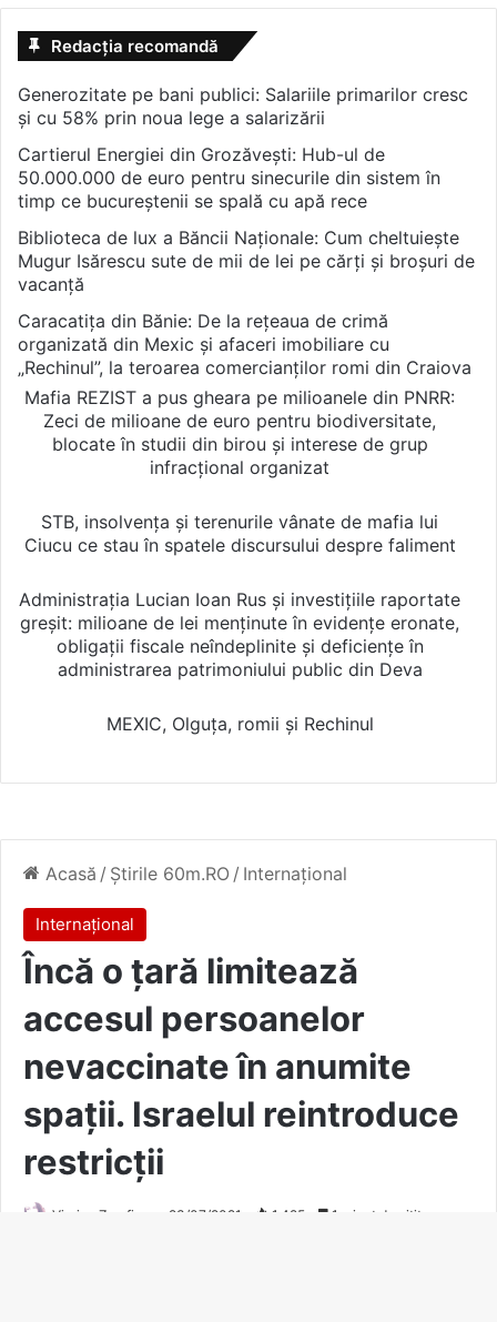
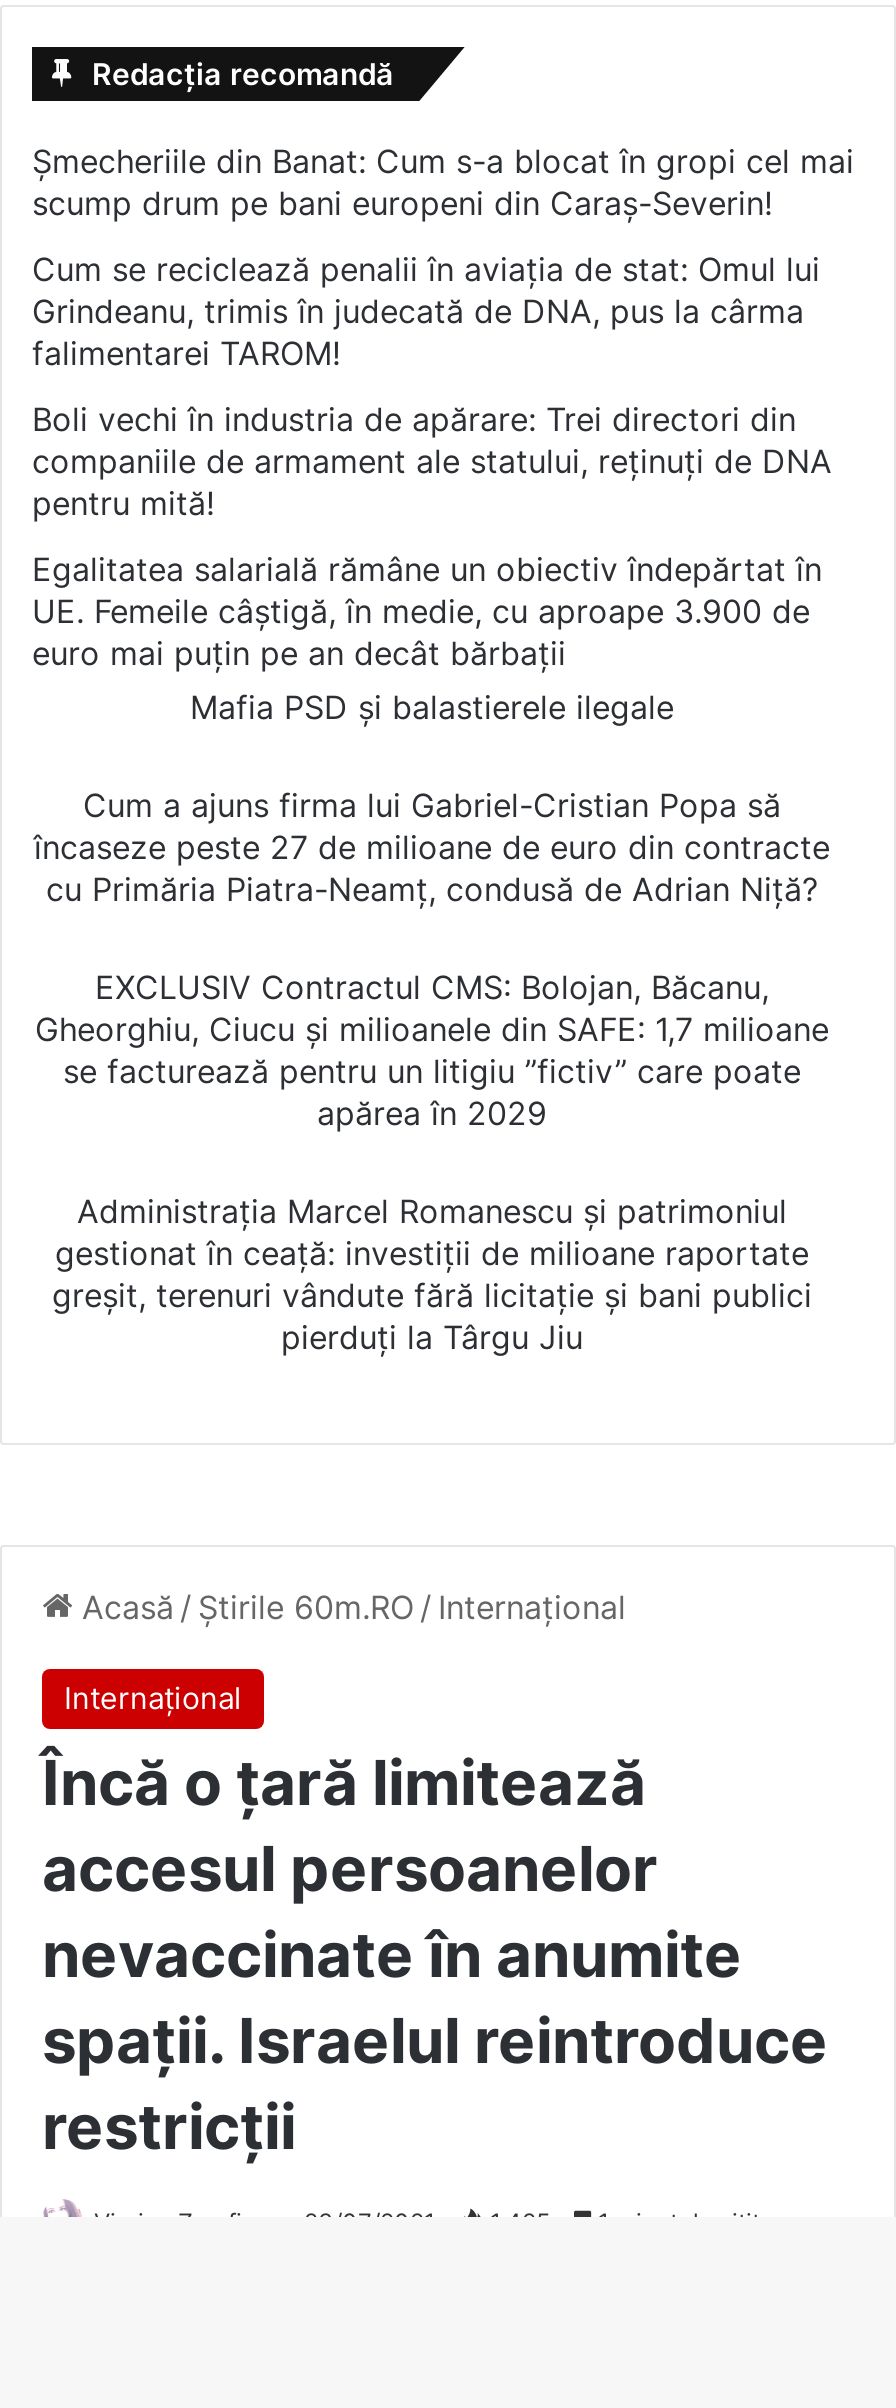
[18,83,468,129] Generozitate pe bani publici: Salariile primarilor cresc | și cu 58% prin noua lege a salarizării -> [32,141,854,223] Șmecheriile din Banat: Cum s-a blocat în gropi cel mai | scump drum pe bani europeni din Caraș-Severin!
[18,143,440,212] Cartierul Energiei din Grozăvești: Hub-ul de | 50.000.000 de euro pentru sinecurile din sistem în | timp ce bucureștenii se spală cu apă rece -> [32,249,820,373] Cum se reciclează penalii în aviația de stat: Omul lui | Grindeanu, trimis în judecată de DNA, pus la cârma | falimentarei TAROM!
[18,227,475,295] Biblioteca de lux a Băncii Naționale: Cum cheltuiește | Mugur Isărescu sute de mii de lei pe cărți și broșuri de | vacanță -> [32,399,832,523] Boli vechi în industria de apărare: Trei directori din | companiile de armament ale statului, reținuți de DNA | pentru mită!
[18,310,471,479] Caracatița din Bănie: De la rețeaua de crimă | organizată din Mexic și afaceri imobiliare cu | „Rechinul”, la teroarea comercianților romi din Craiova | Mafia REZIST a pus gheara pe milioanele din PNRR: | Zeci de milioane de euro pentru biodiversitate, | blocate în studii din birou și interese de grup | infracțional organizat -> [32,549,822,727] Egalitatea salarială rămâne un obiectiv îndepărtat în | UE. Femeile câștigă, în medie, cu aproape 3.900 de | euro mai puțin pe an decât bărbații | Mafia PSD și balastierele ilegale
[24,511,455,556] STB, insolvența și terenurile vânate de mafia lui | Ciucu ce stau în spatele discursului despre faliment -> [34,785,830,909] Cum a ajuns firma lui Gabriel-Cristian Popa să | încaseze peste 27 de milioane de euro din contracte | cu Primăria Piatra-Neamț, condusă de Adrian Niță?
[19,589,460,681] Administrația Lucian Ioan Rus și investițiile raportate | greșit: milioane de lei menținute în evidențe eronate, | obligații fiscale neîndeplinite și deficiențe în | administrarea patrimoniului public din Deva -> [35,967,829,1133] EXCLUSIV Contractul CMS: Bolojan, Băcanu, | Gheorghiu, Ciucu și milioanele din SAFE: 1,7 milioane | se facturează pentru un litigiu ”fictiv” care poate | apărea în 2029
[106,713,373,735] MEXIC, Olguța, romii și Rechinul -> [52,1191,812,1357] Administrația Marcel Romanescu și patrimoniul | gestionat în ceață: investiții de milioane raportate | greșit, terenuri vândute fără licitație și bani publici | pierduți la Târgu Jiu

